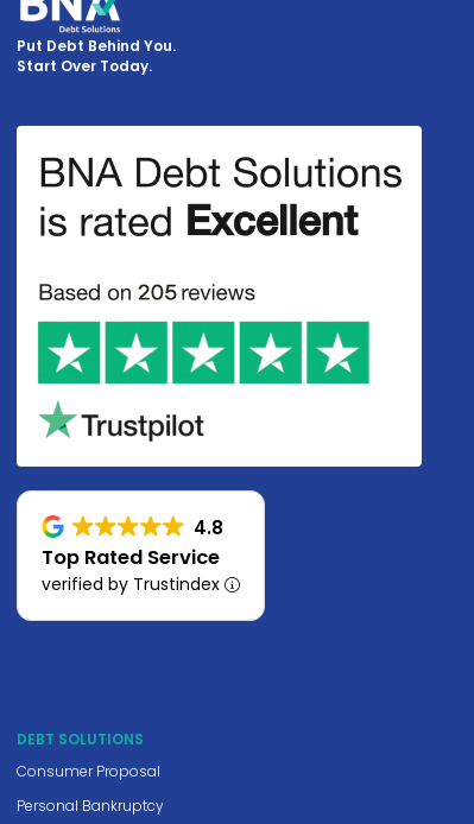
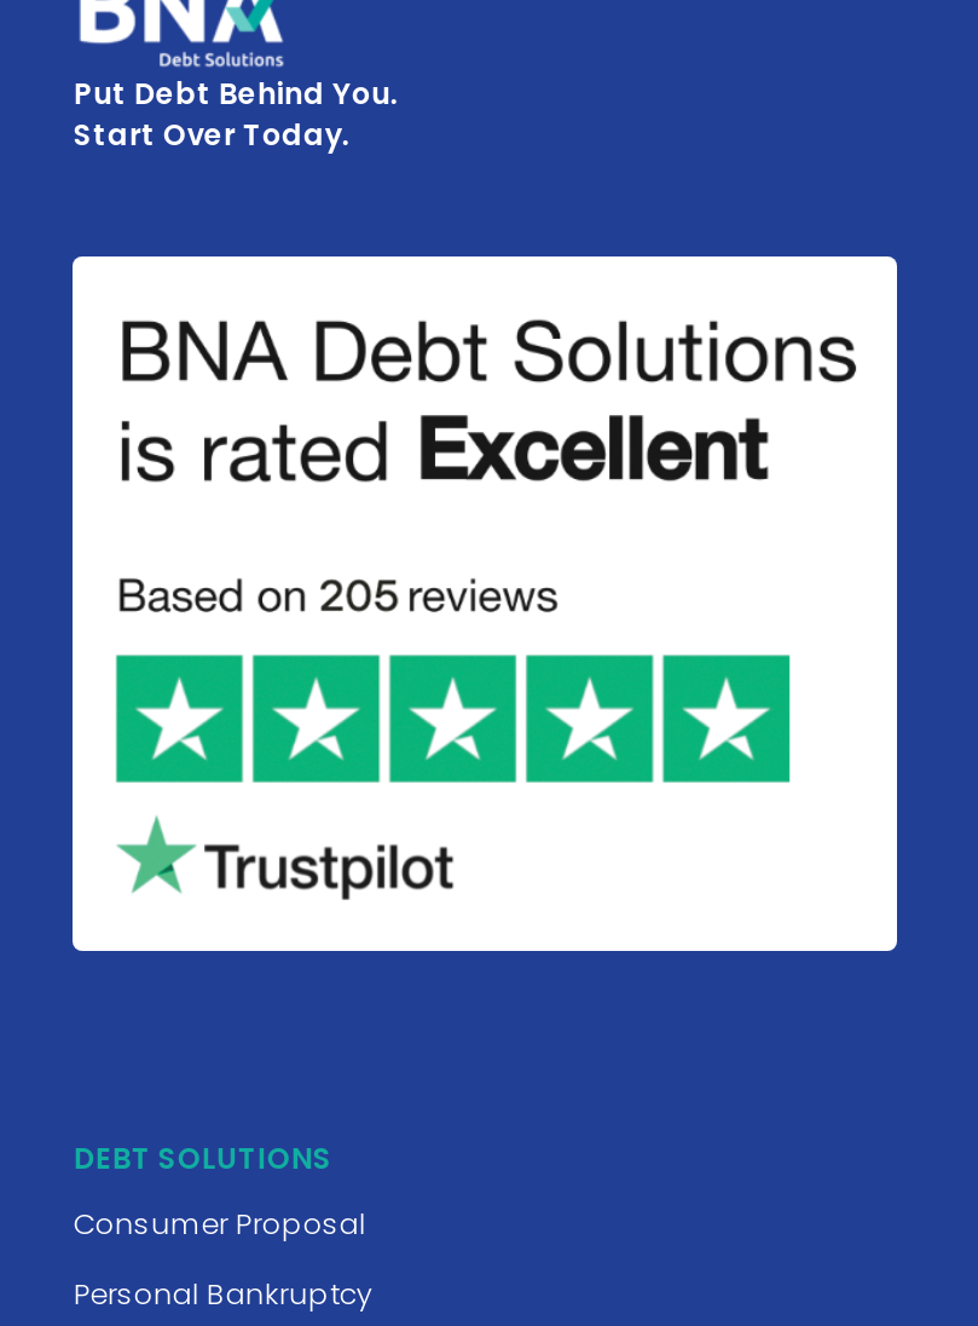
[17,489,266,622] [image] | 4.8 | Top Rated Service | verified by Trustindex -> none

